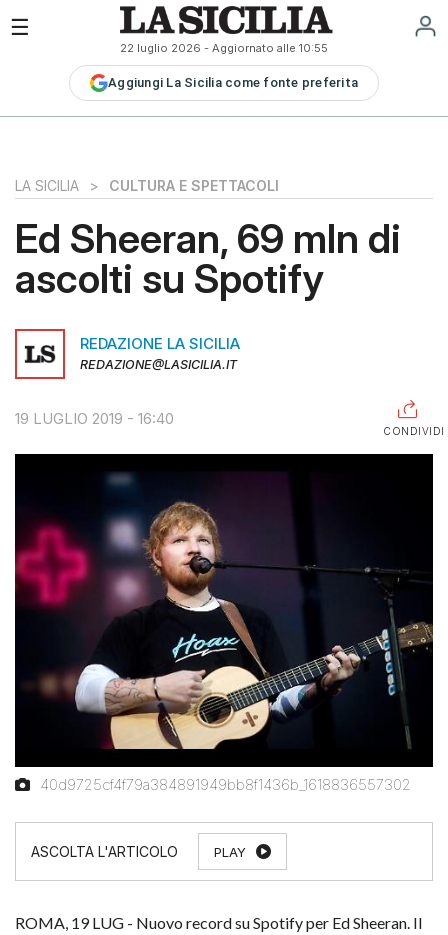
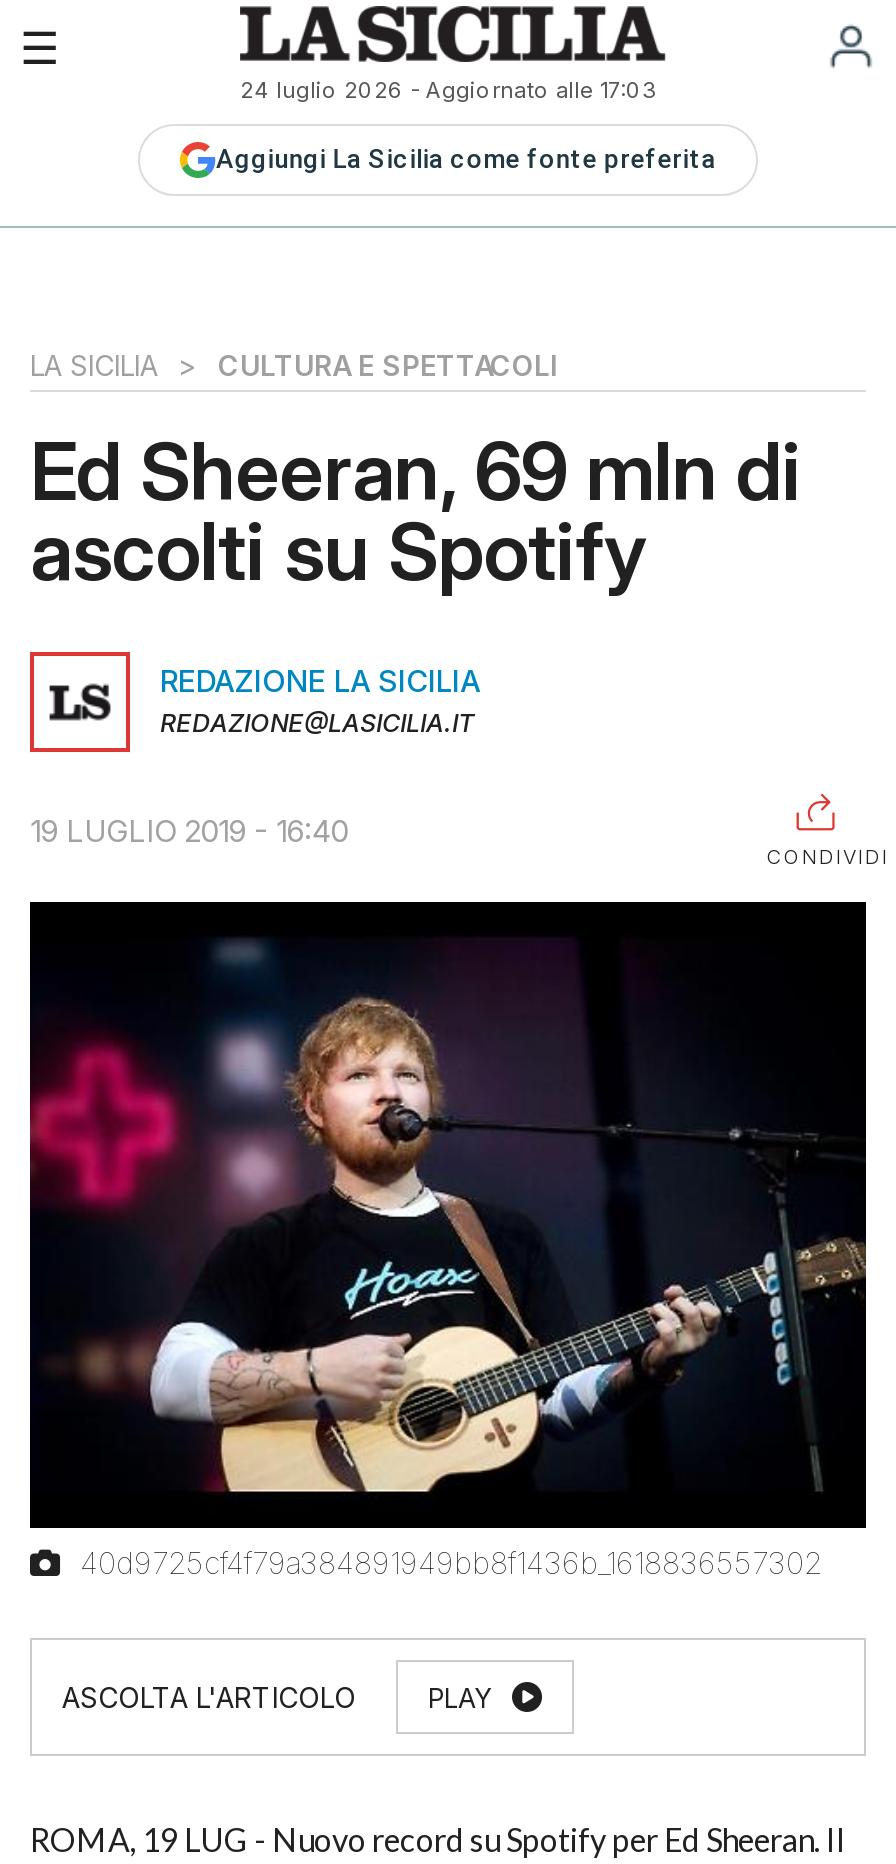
[120,40,328,54] 22 luglio 2026 - Aggiornato alle 10:55 -> [240,75,656,103] 24 luglio 2026 - Aggiornato alle 17:03

